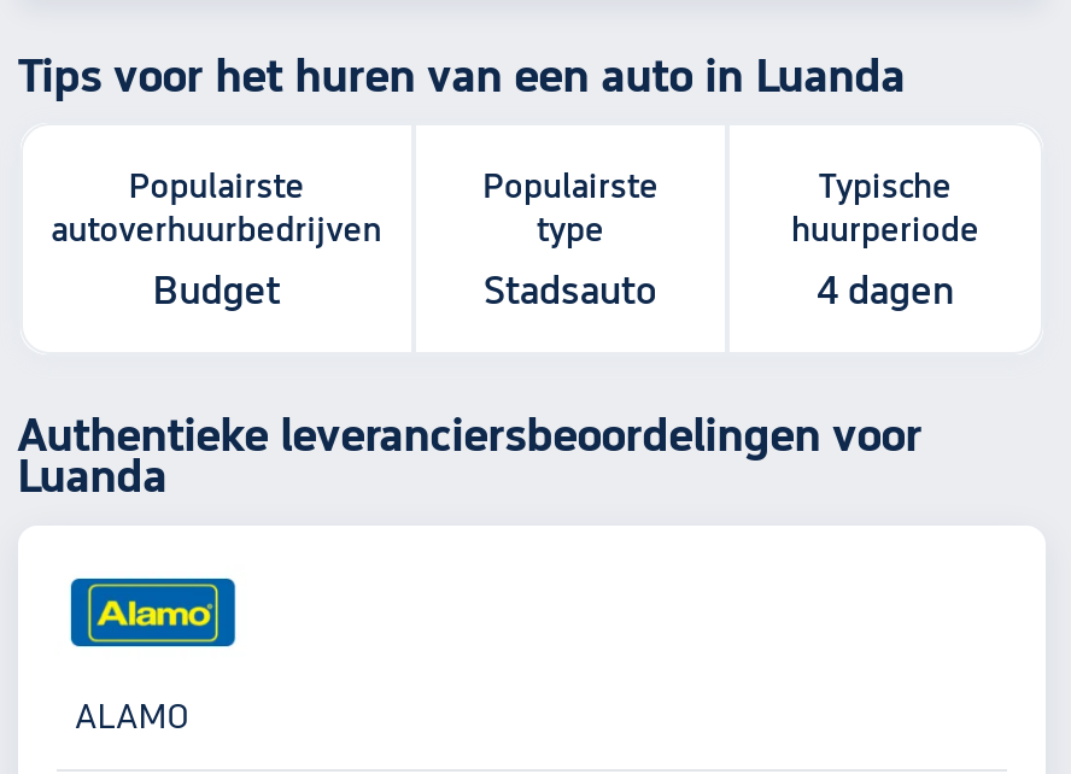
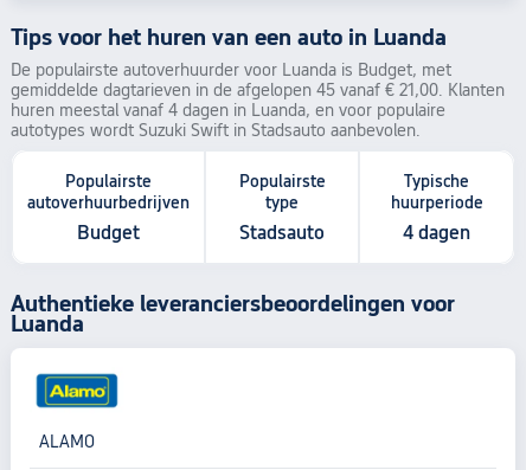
none -> [10,59,504,140] De populairste autoverhuurder voor Luanda is Budget, met | gemiddelde dagtarieven in de afgelopen 45 vanaf € 21,00. Klanten | huren meestal vanaf 4 dagen in Luanda, en voor populaire | autotypes wordt Suzuki Swift in Stadsauto aanbevolen.

